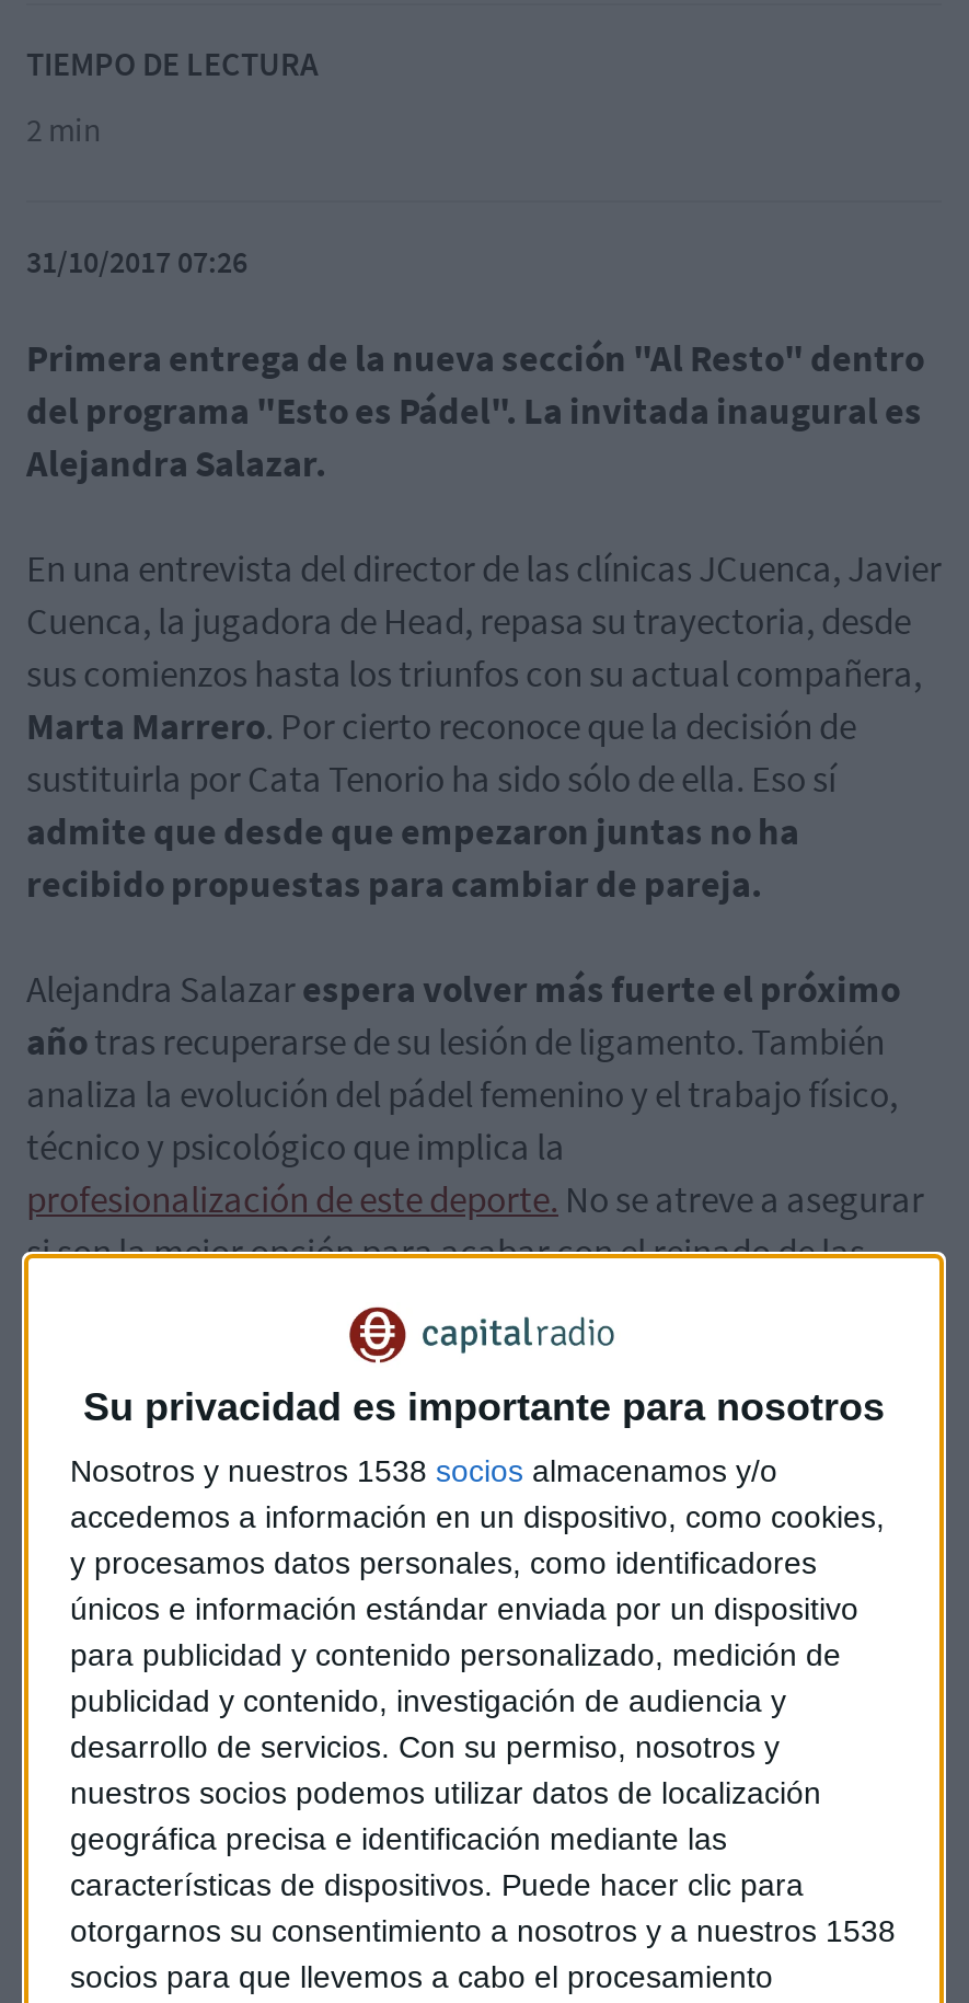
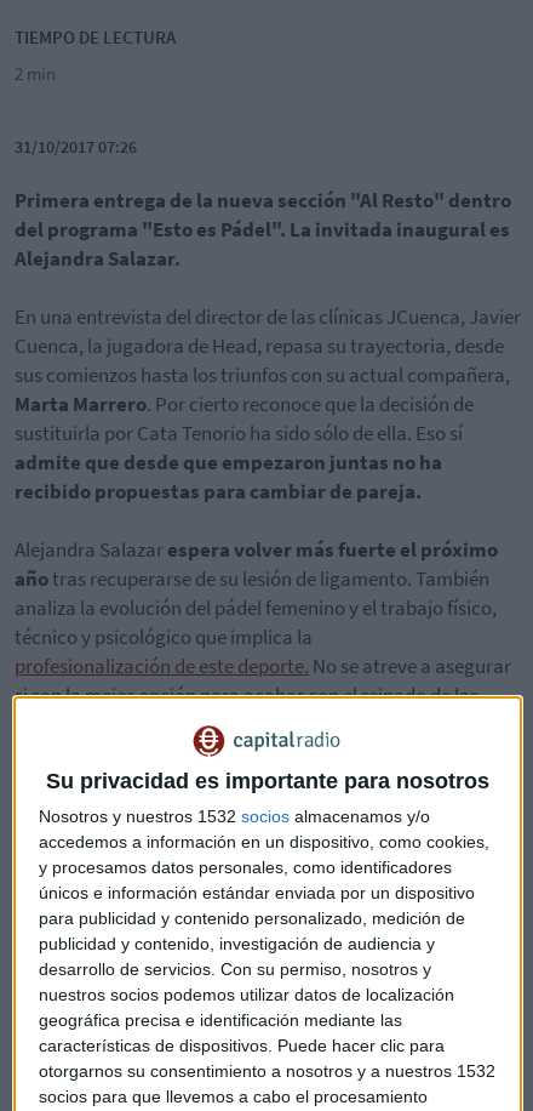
[70,1454,777,1489] Nosotros y nuestros 1538 socios almacenamos y/o -> [39,807,430,827] Nosotros y nuestros 1532 socios almacenamos y/o
[70,1914,896,1949] otorgarnos su consentimiento a nosotros y a nuestros 1538 -> [39,1062,495,1081] otorgarnos su consentimiento a nosotros y a nuestros 1532

